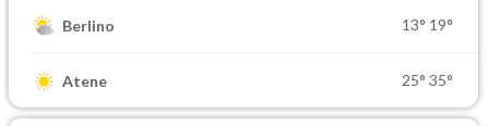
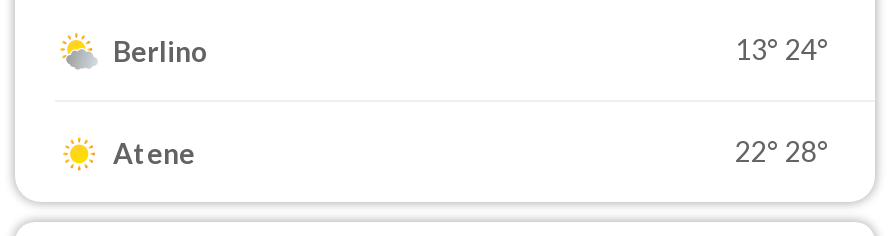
[402,15,453,34] 13° 19° -> [735,32,829,66] 13° 24°
[402,70,453,89] 25° 35° -> [735,134,829,168] 22° 28°

